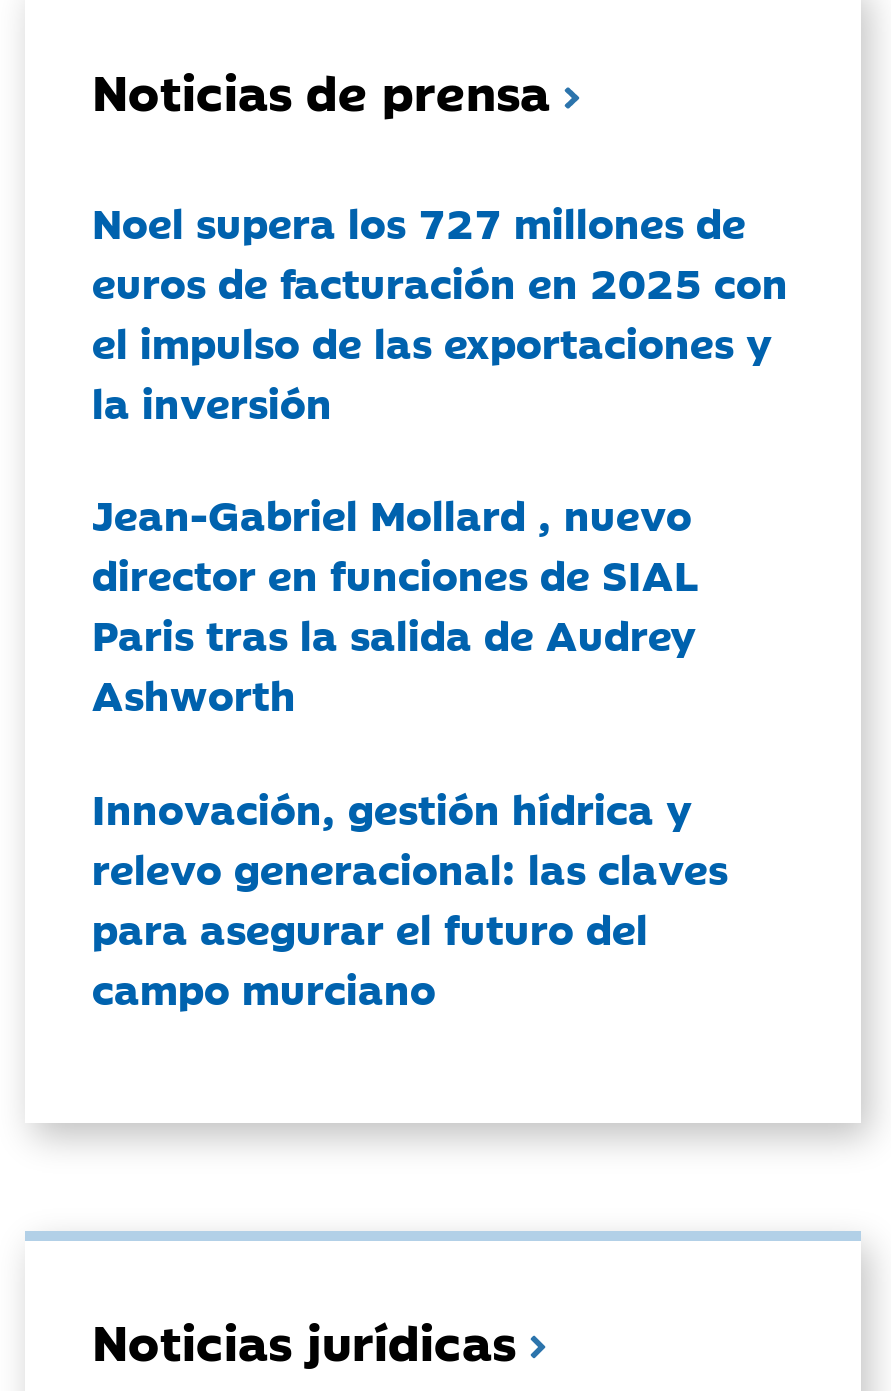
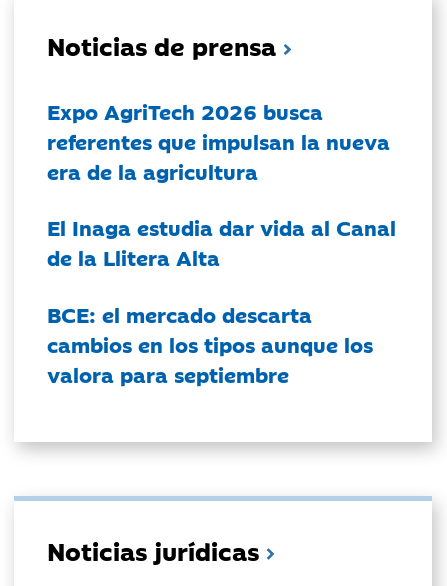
[92,190,788,430] Noel supera los 727 millones de | euros de facturación en 2025 con | el impulso de las exportaciones y | la inversión -> [47,96,390,186] Expo AgriTech 2026 busca | referentes que impulsan la nueva | era de la agricultura
[92,483,698,723] Jean-Gabriel Mollard , nuevo | director en funciones de SIAL | Paris tras la salida de Audrey | Ashworth -> [47,212,396,272] El Inaga estudia dar vida al Canal | de la Llitera Alta
[92,777,728,1017] Innovación, gestión hídrica y | relevo generacional: las claves | para asegurar el futuro del | campo murciano -> [47,299,373,389] BCE: el mercado descarta | cambios en los tipos aunque los | valora para septiembre

